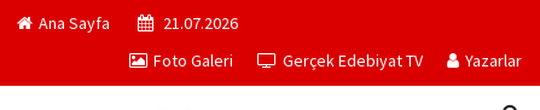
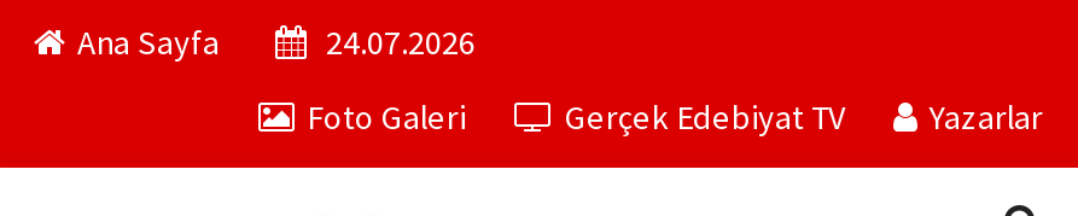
[163,12,238,34] 21.07.2026 -> [326,21,476,64] 24.07.2026

